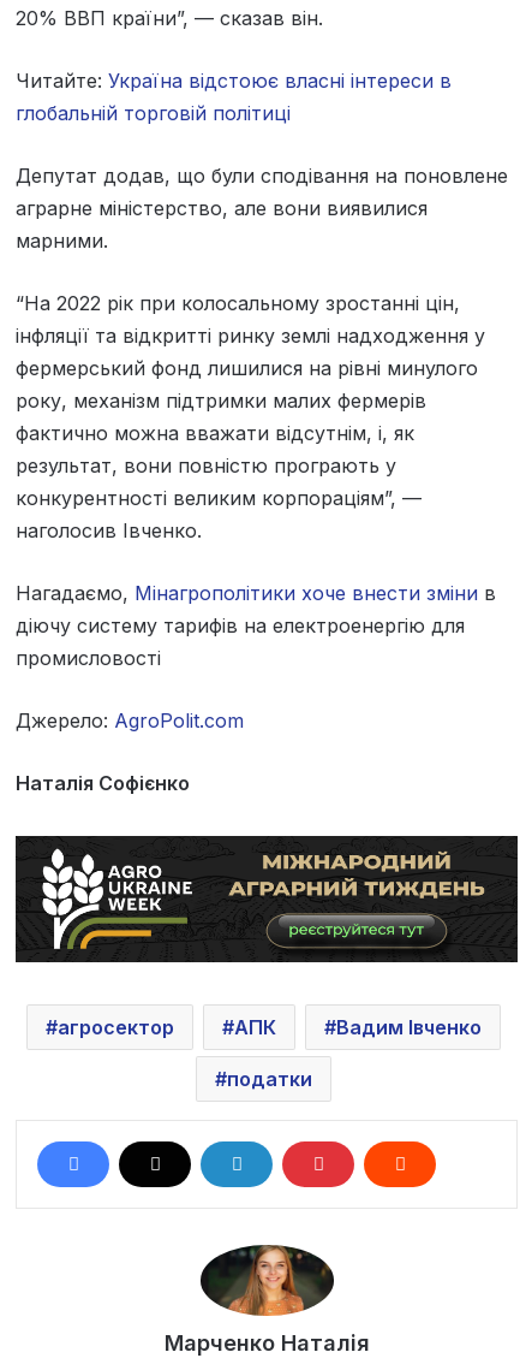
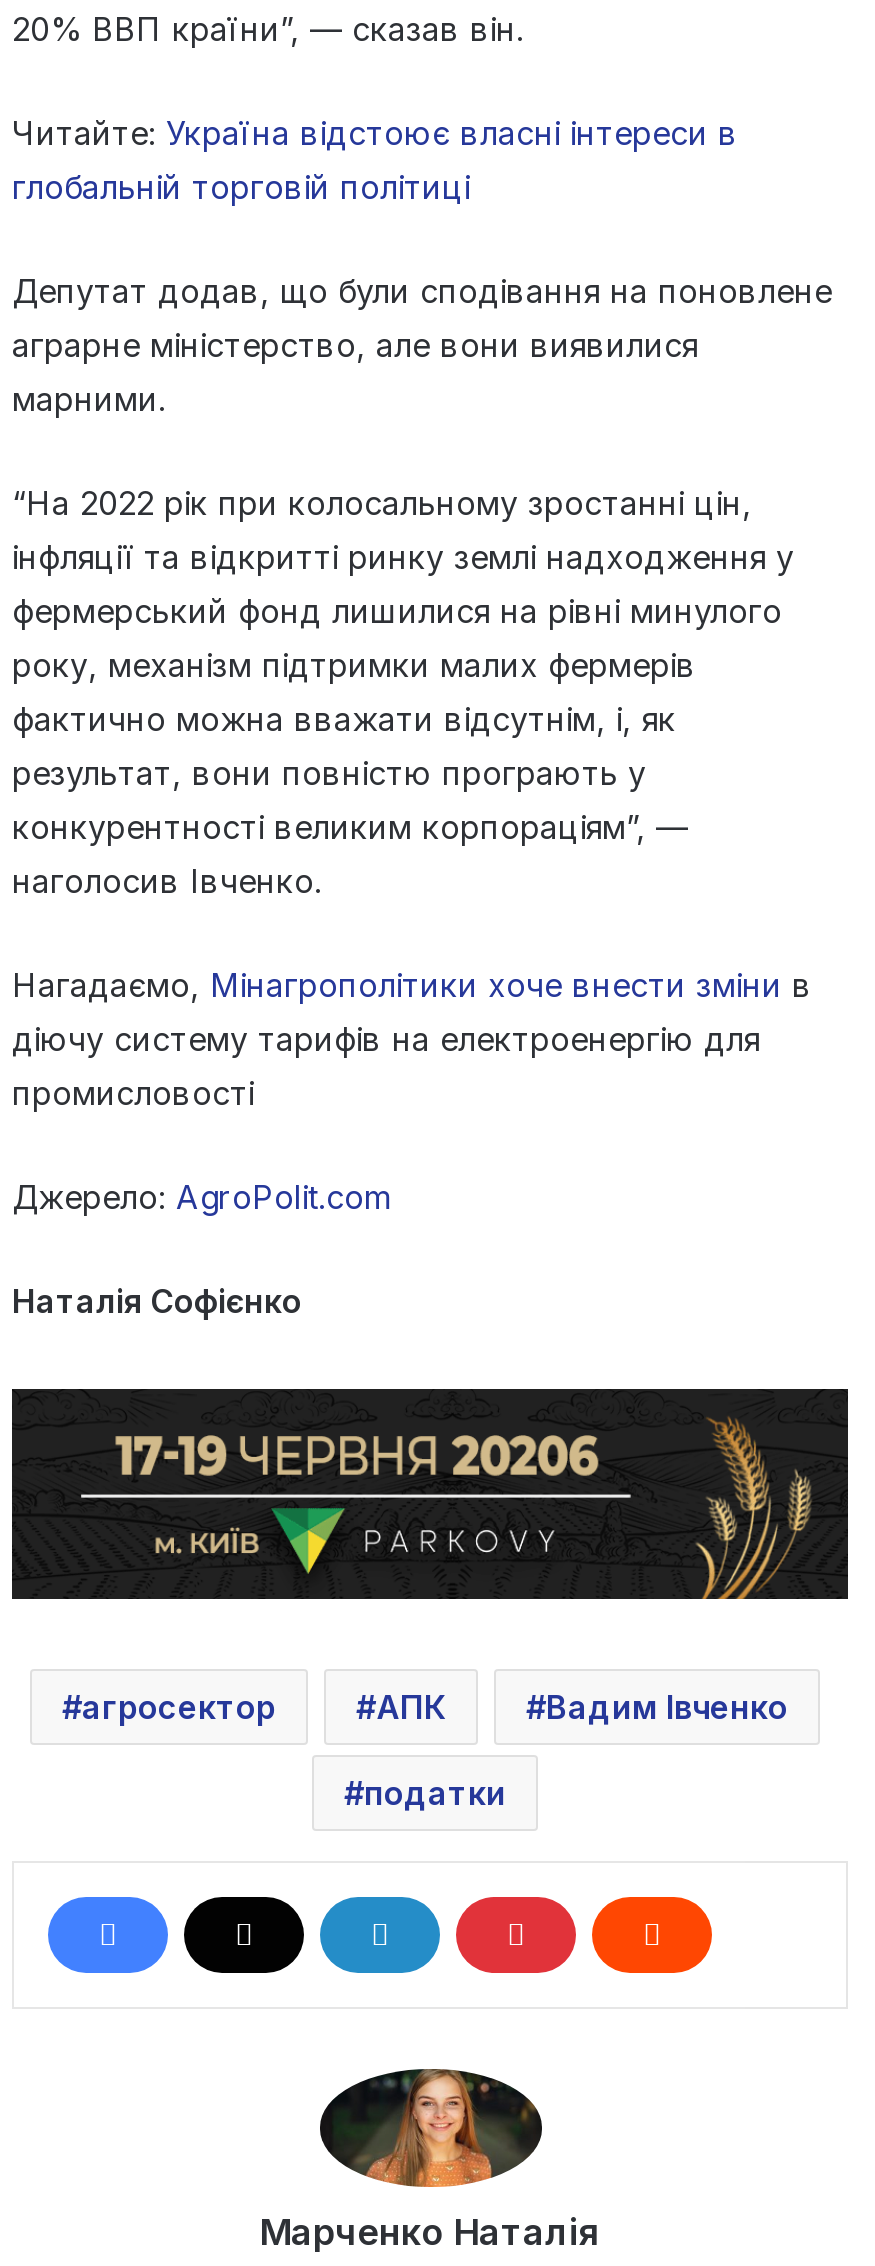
[41,848,495,963] [image] -> [56,1411,812,1601] [image]

